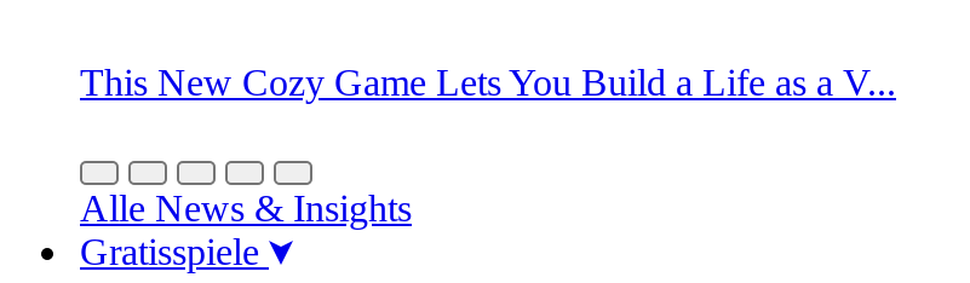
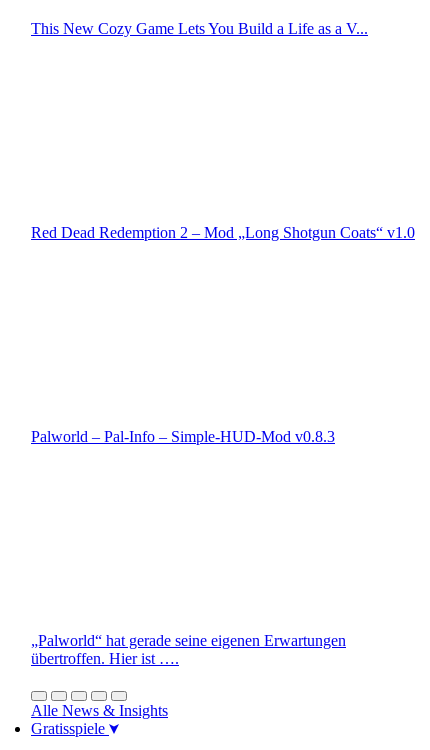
none -> [31,224,415,241] Red Dead Redemption 2 – Mod „Long Shotgun Coats“ v1.0
none -> [31,428,335,445] Palworld – Pal-Info – Simple-HUD-Mod v0.8.3
none -> [31,632,346,667] „Palworld“ hat gerade seine eigenen Erwartungen | übertroffen. Hier ist ….

